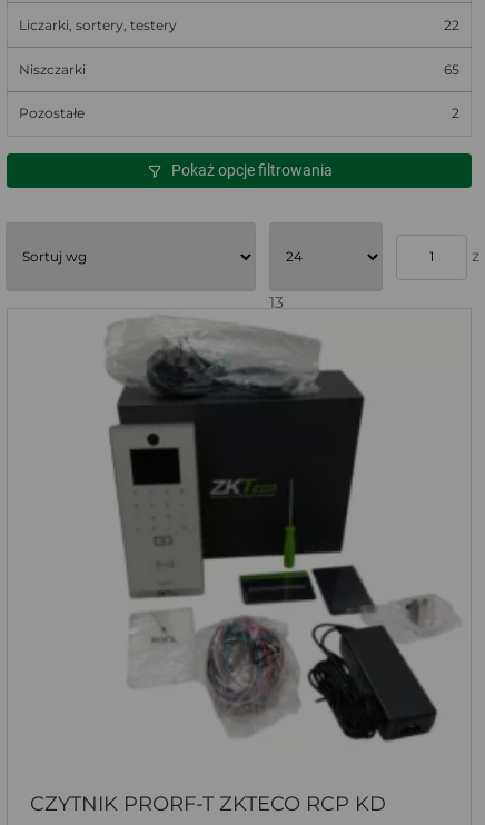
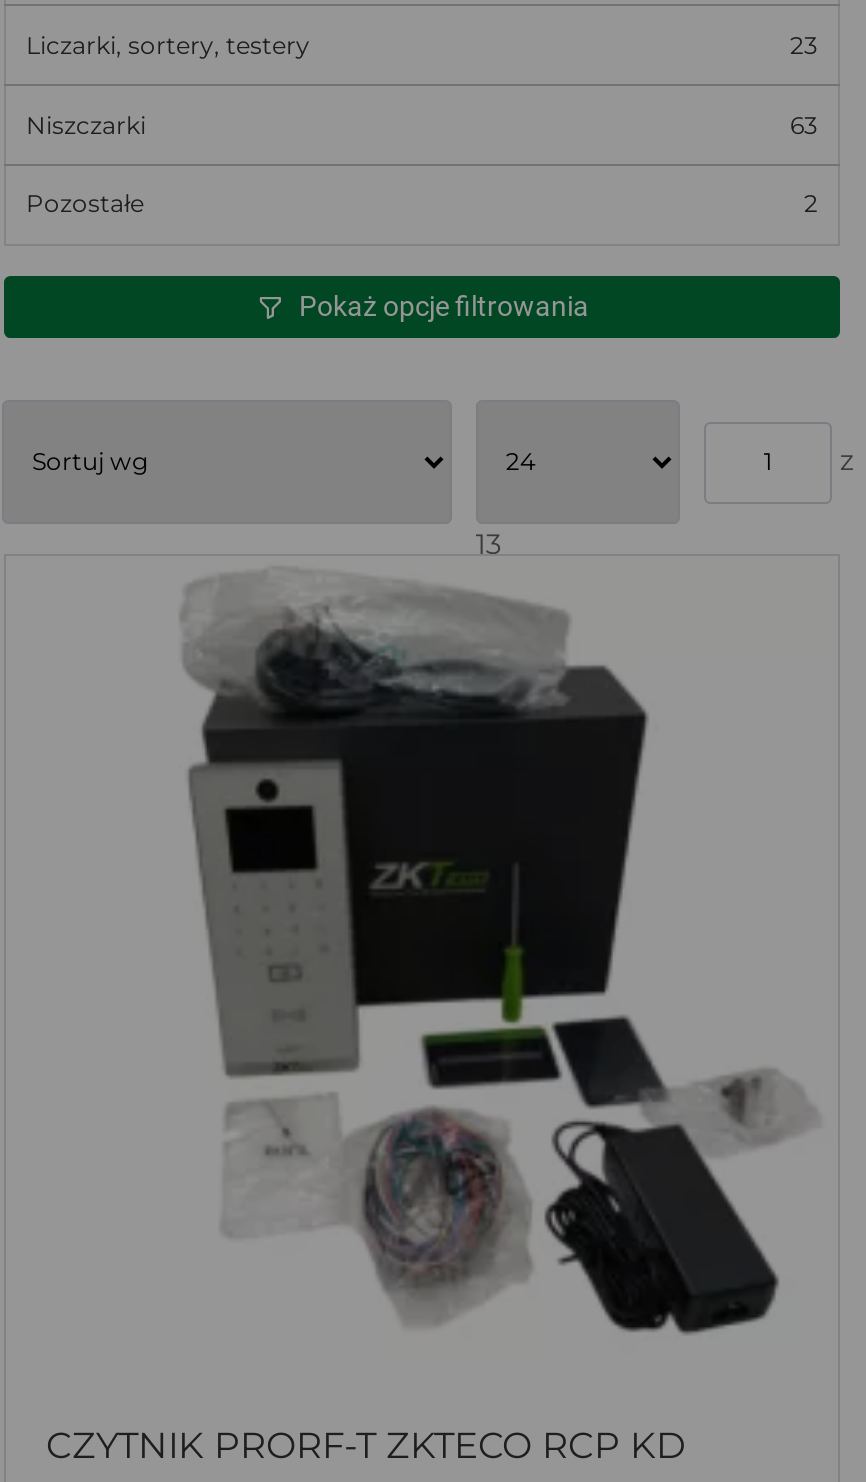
[444,17,459,33] 22 -> [790,30,818,60] 23
[444,61,459,77] 65 -> [790,109,818,139] 63

